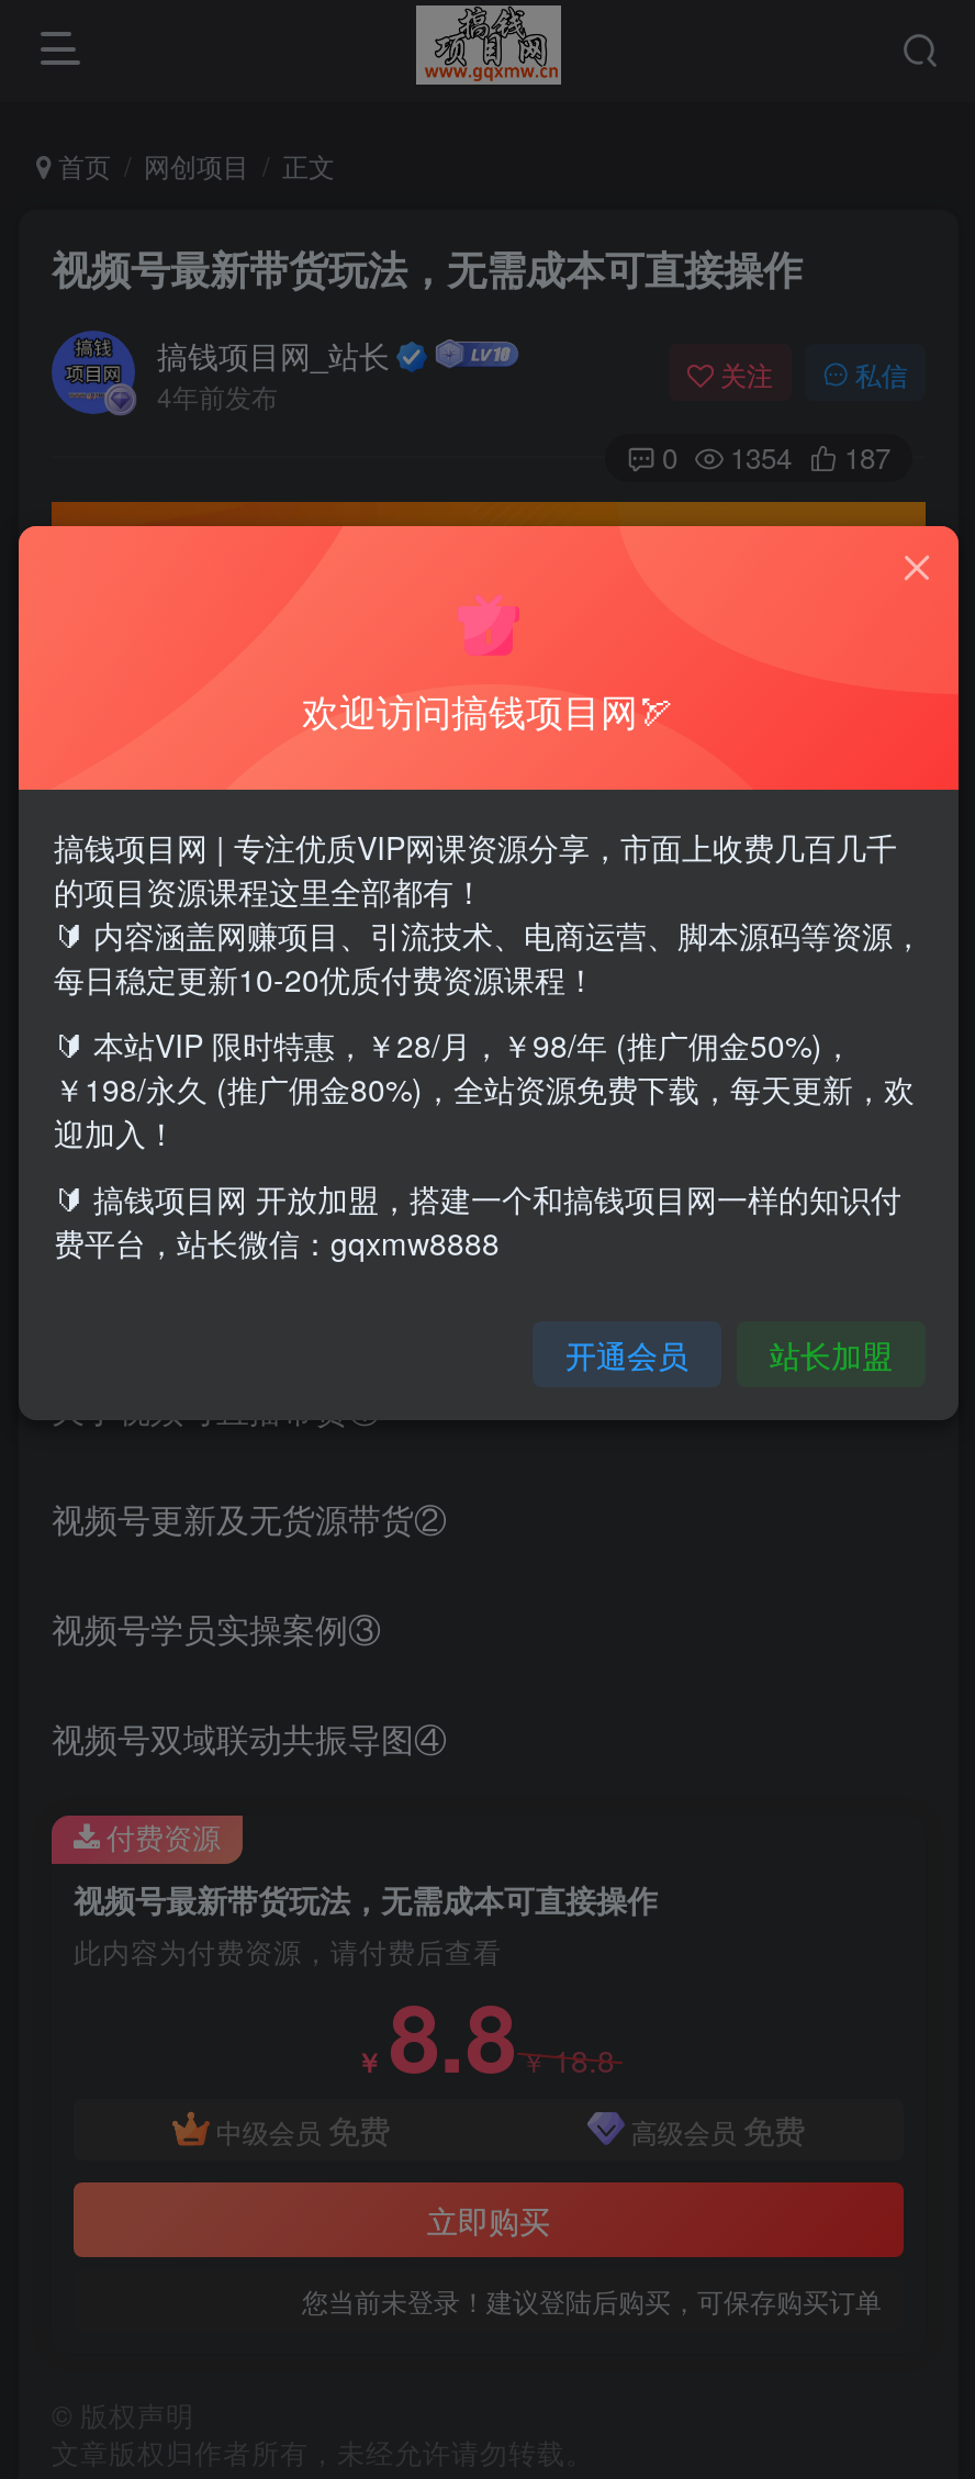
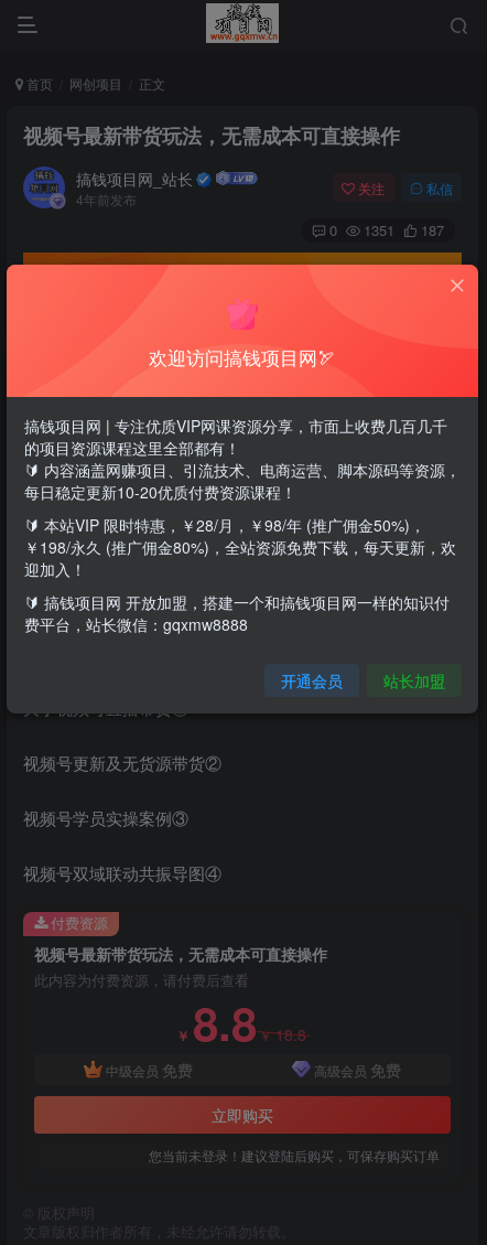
[662,436,890,478] 0 1354 187 -> [329,219,444,240] 0 1351 187

